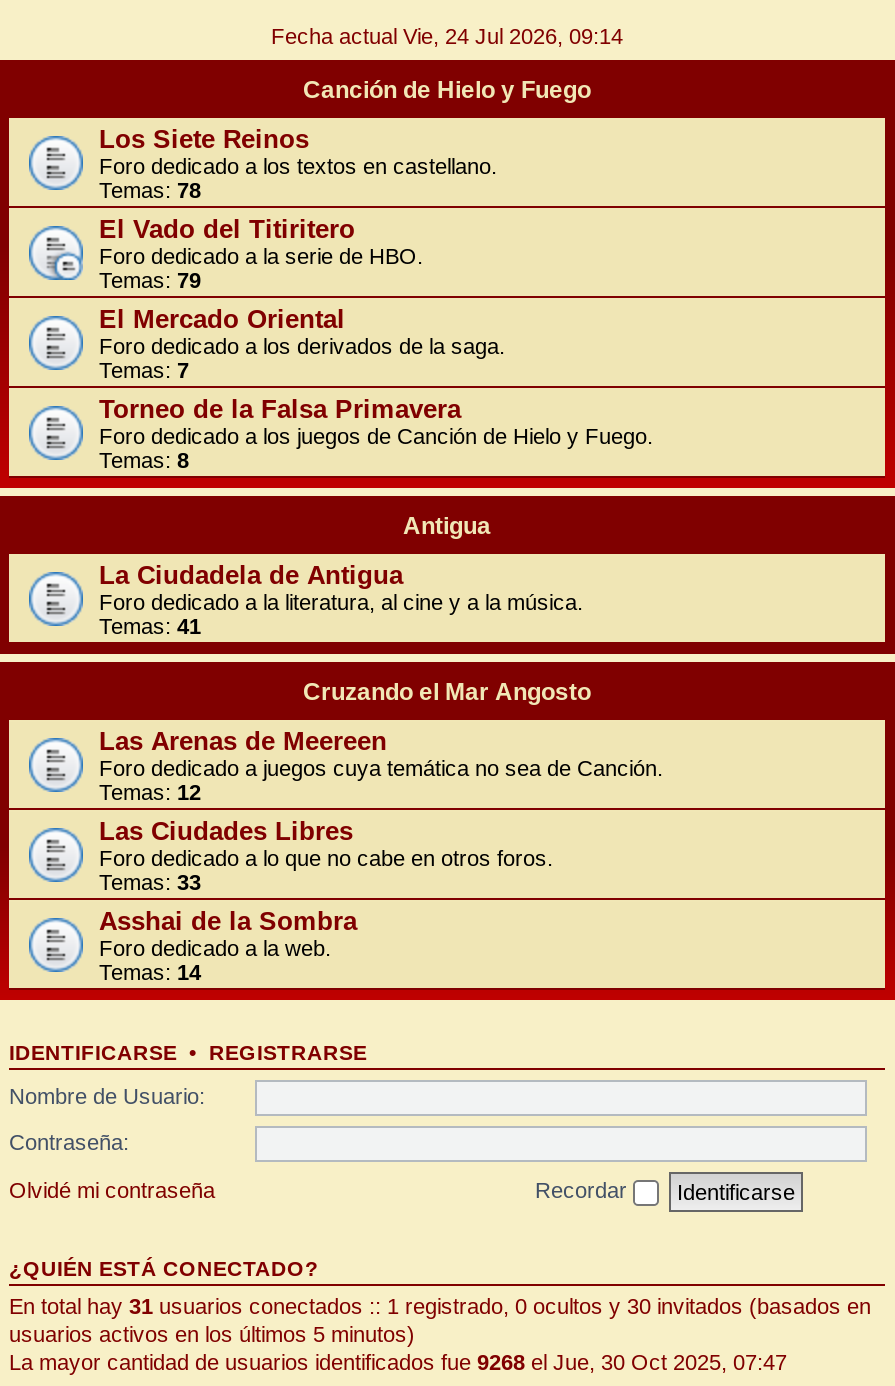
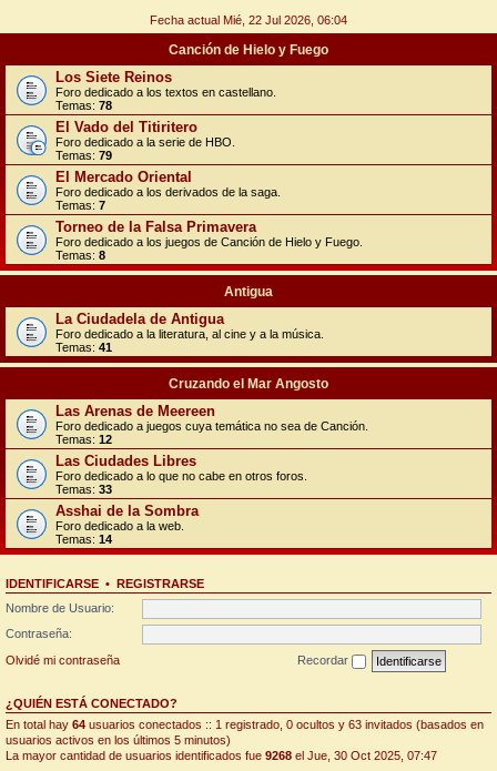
[271,24,623,48] Fecha actual Vie, 24 Jul 2026, 09:14 -> [150,13,347,27] Fecha actual Mié, 22 Jul 2026, 06:04
[9,1293,871,1317] En total hay 31 usuarios conectados :: 1 registrado, 0 ocultos y 30 invitados (basados en -> [6,717,484,731] En total hay 64 usuarios conectados :: 1 registrado, 0 ocultos y 63 invitados (basados en

